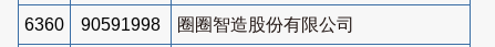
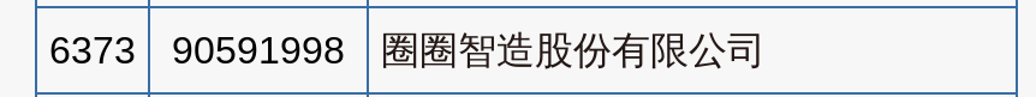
[24,15,354,34] 6360 90591998 圈圈智造股份有限公司 -> [49,30,766,70] 6373 90591998 圈圈智造股份有限公司

